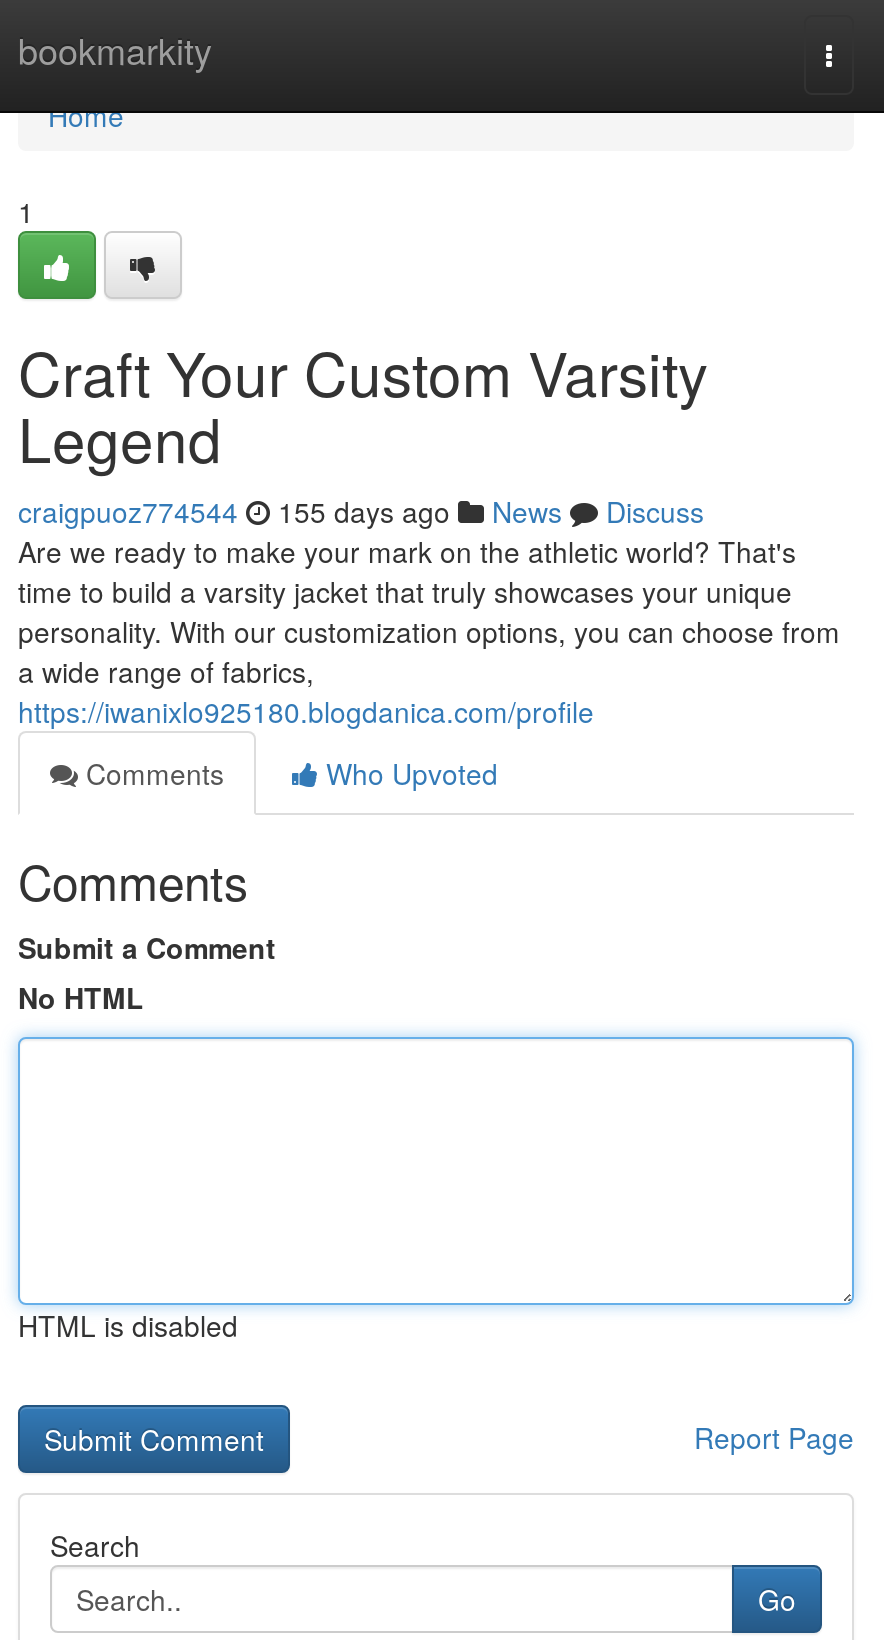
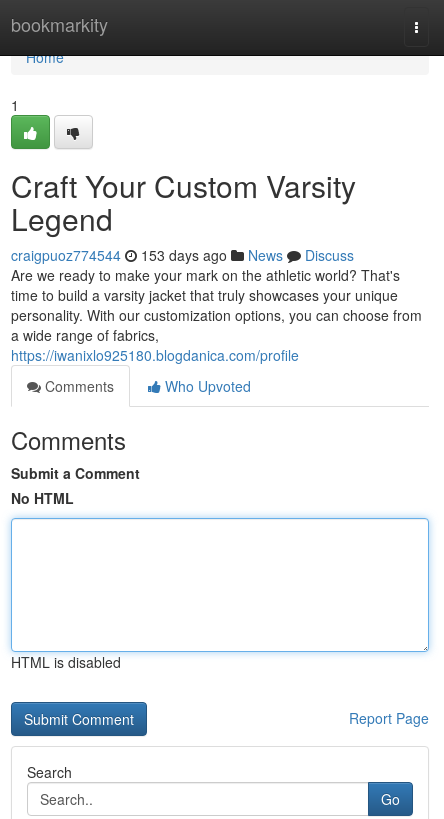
[18,491,704,531] craigpuoz774544 155 days ago News Discuss -> [11,245,354,265] craigpuoz774544 153 days ago News Discuss

